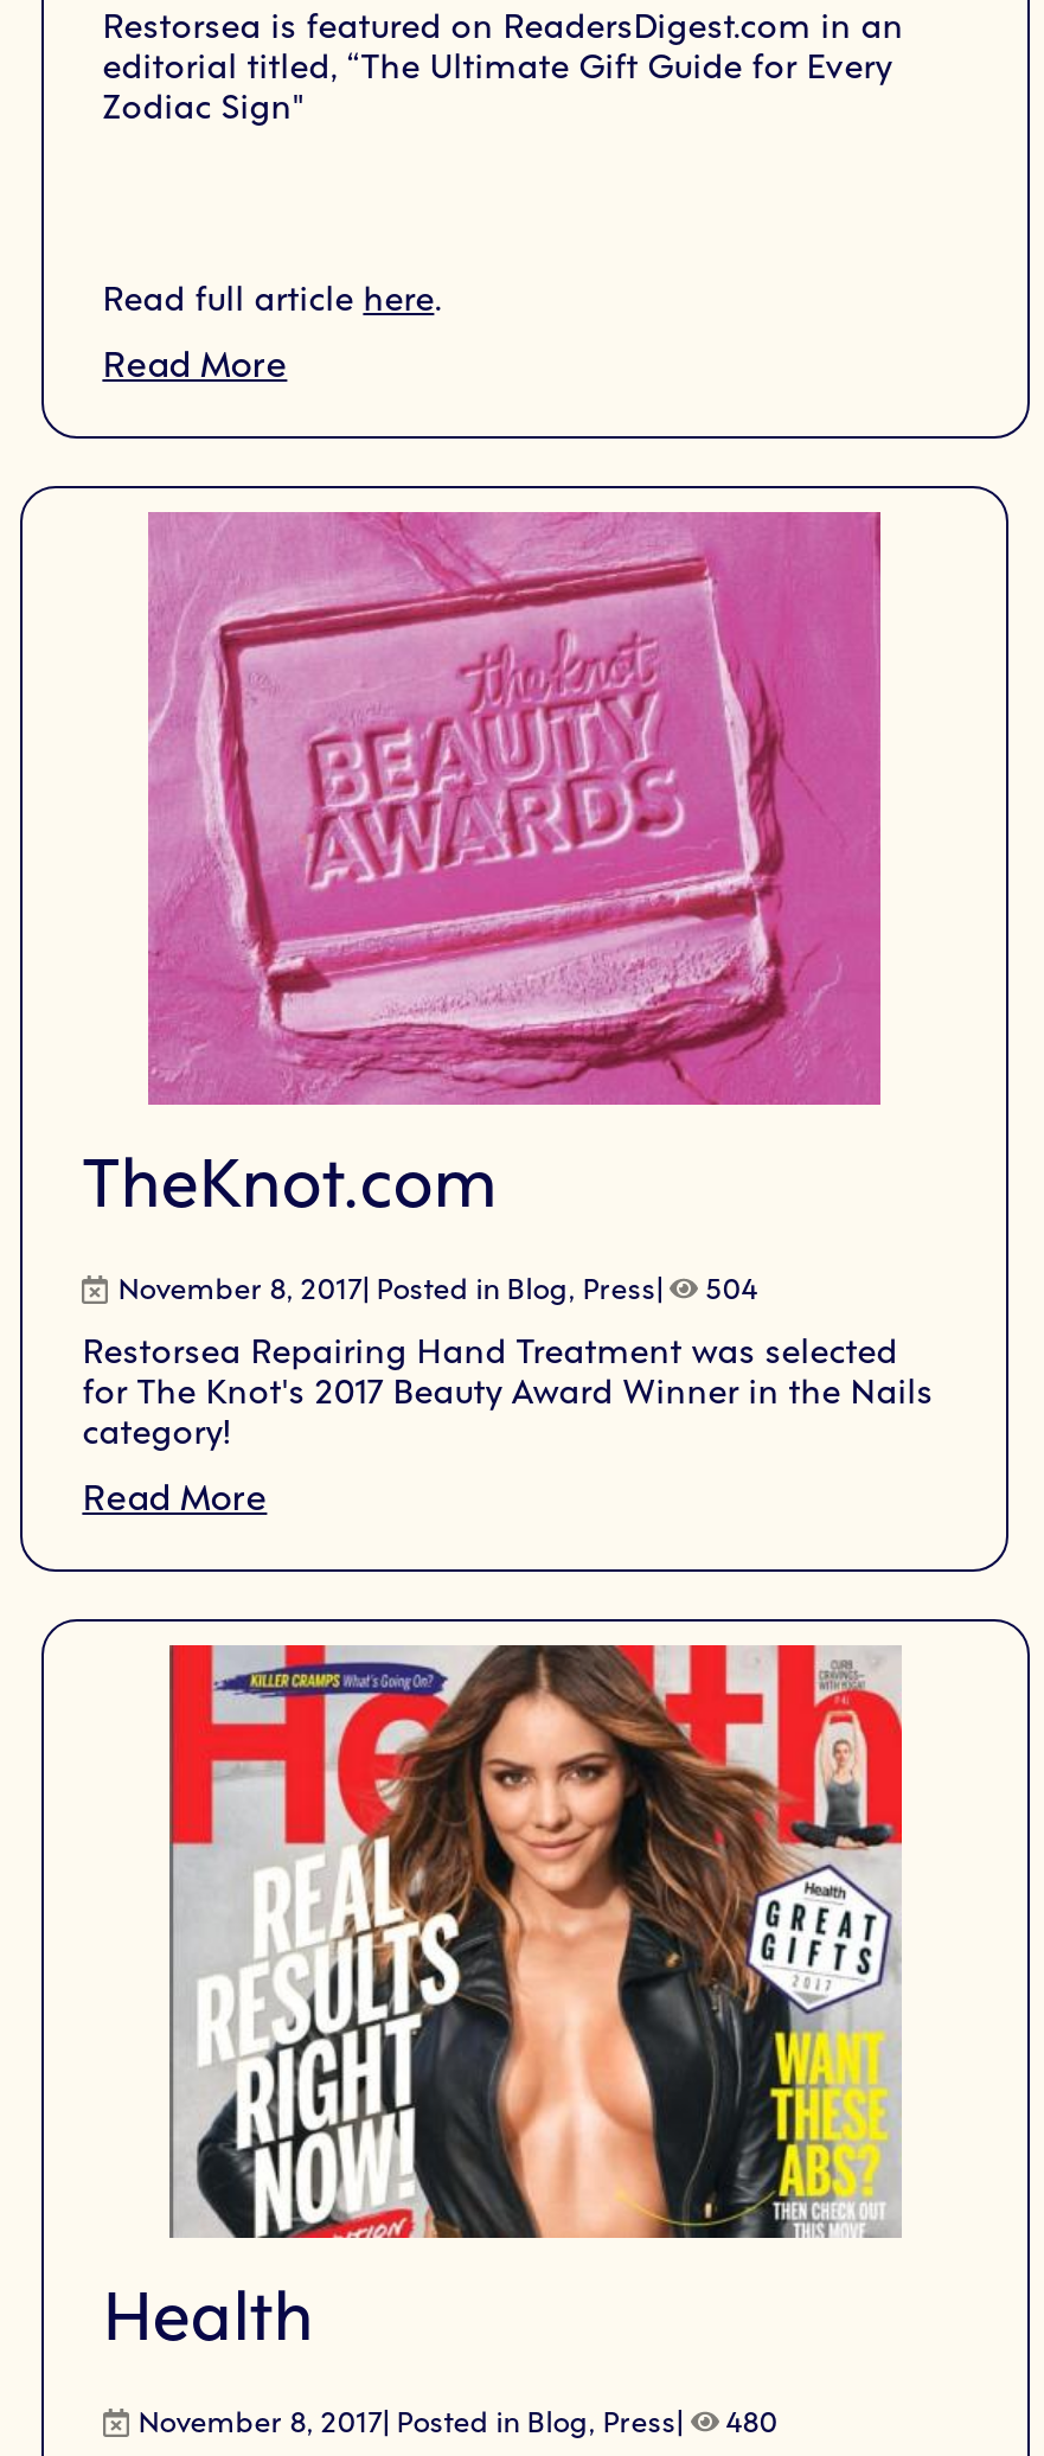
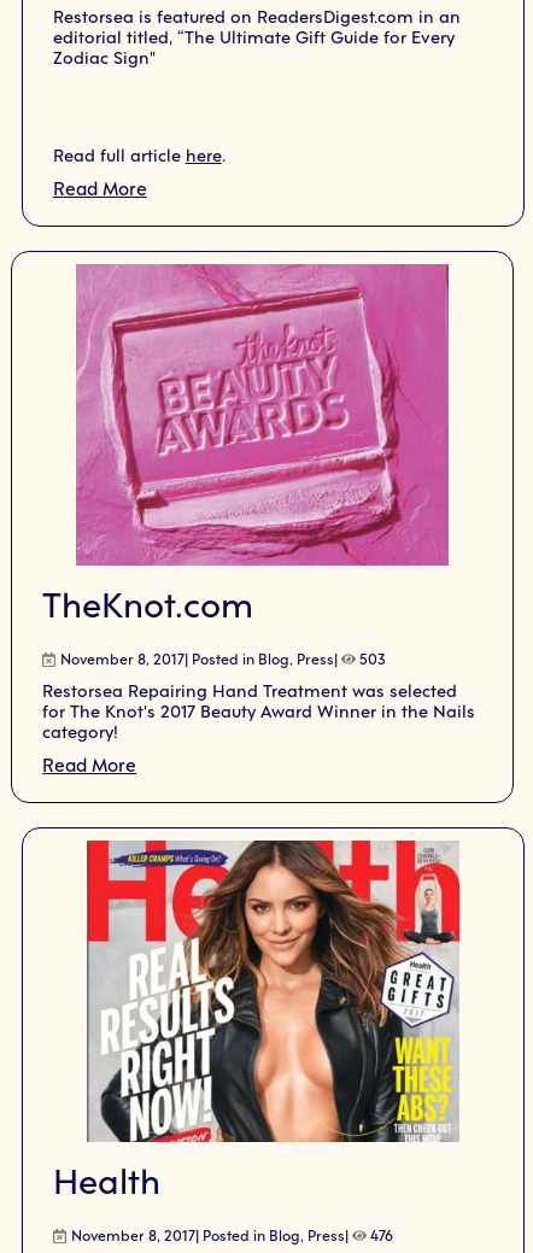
[698,1278,758,1306] 504 -> [356,654,386,668] 503
[719,2411,778,2439] 480 -> [366,1230,393,1245] 476

